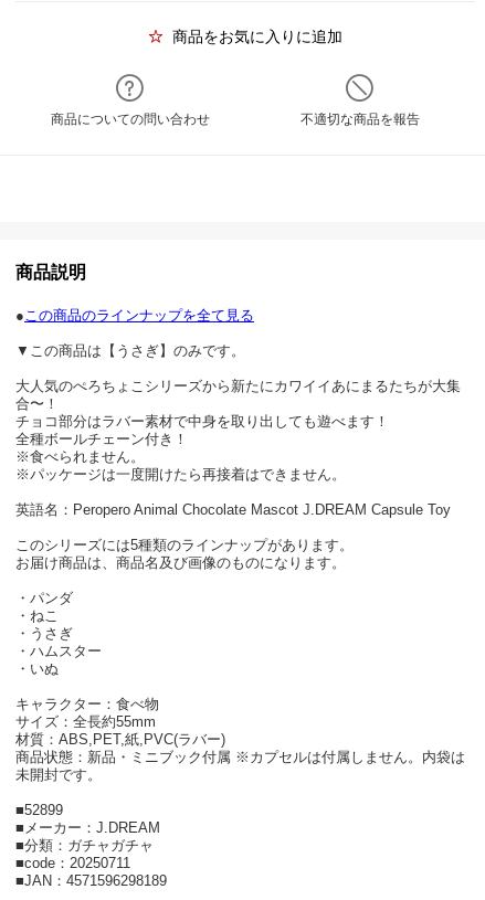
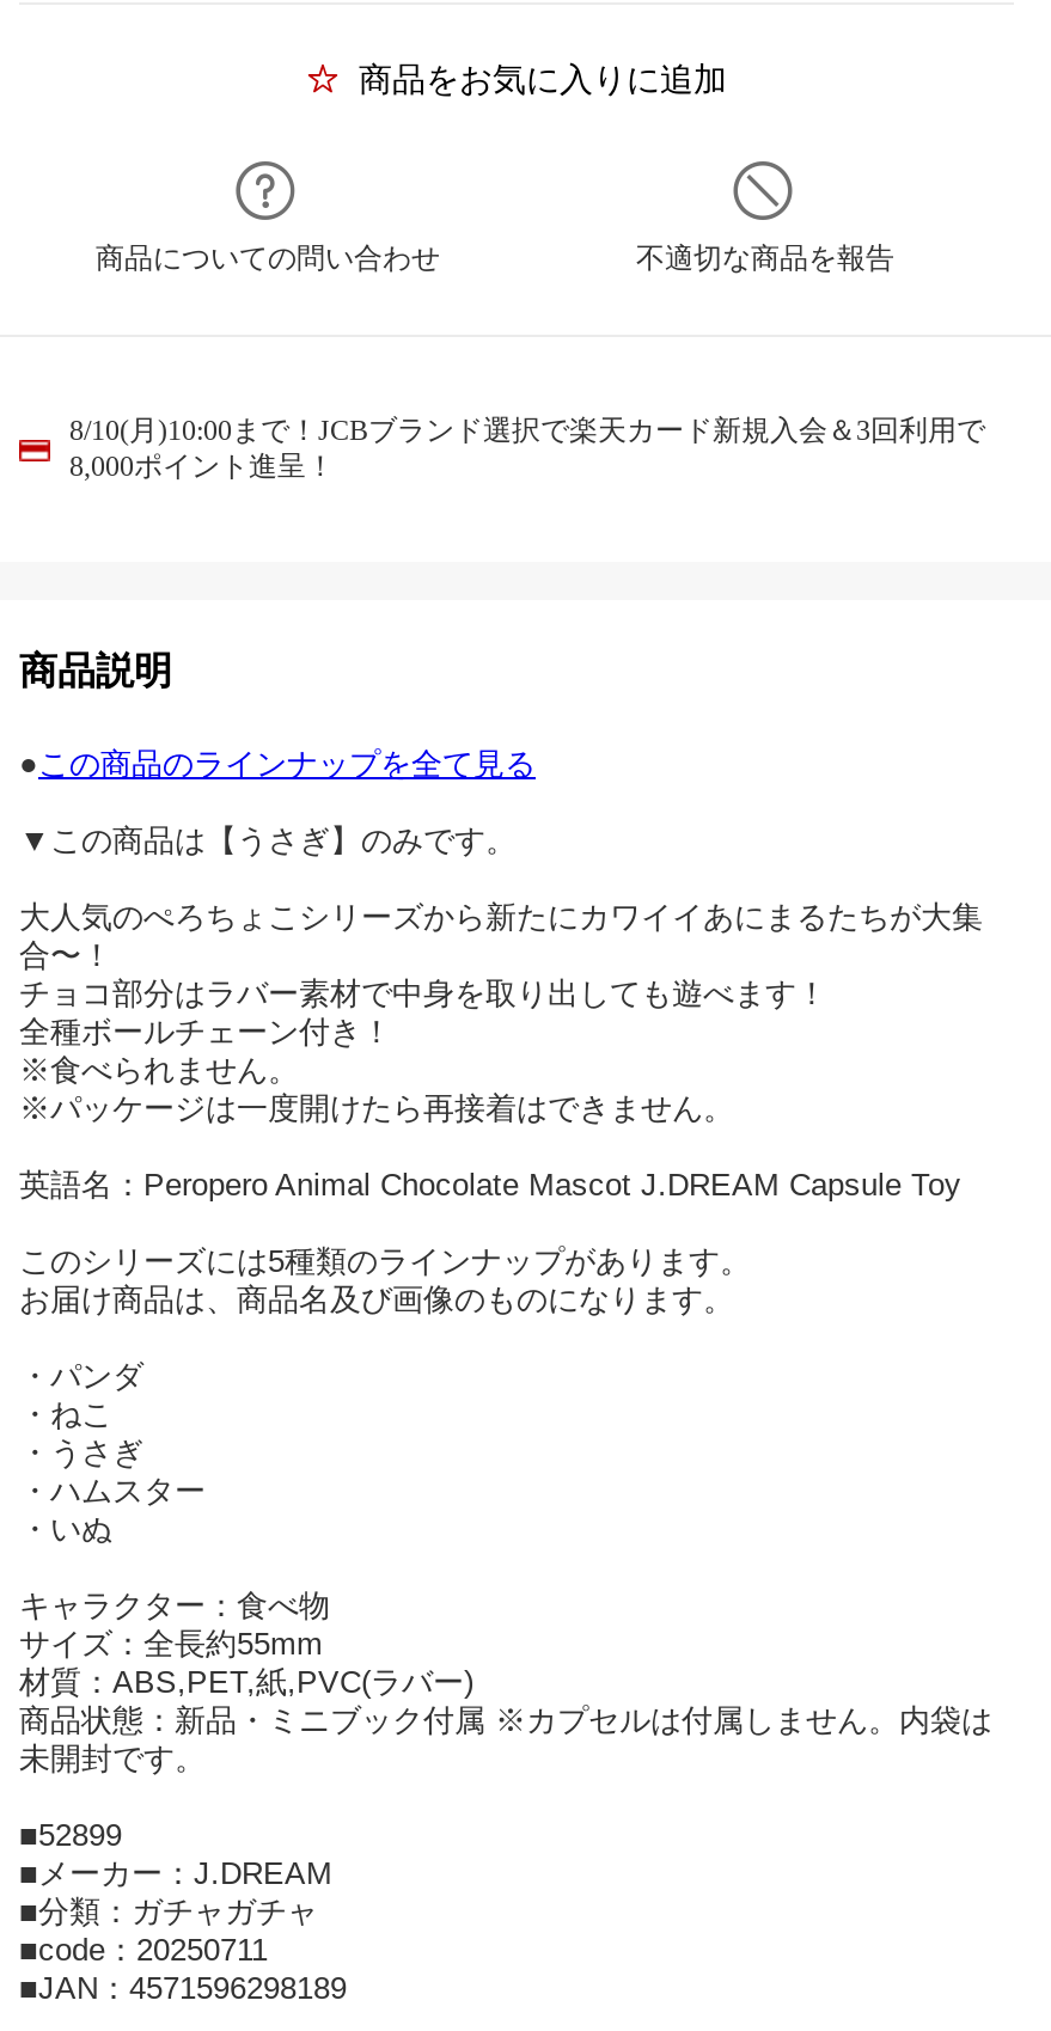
none -> [69,414,985,483] 8/10(月)10:00まで！JCBブランド選択で楽天カード新規入会＆3回利用で | 8,000ポイント進呈！

